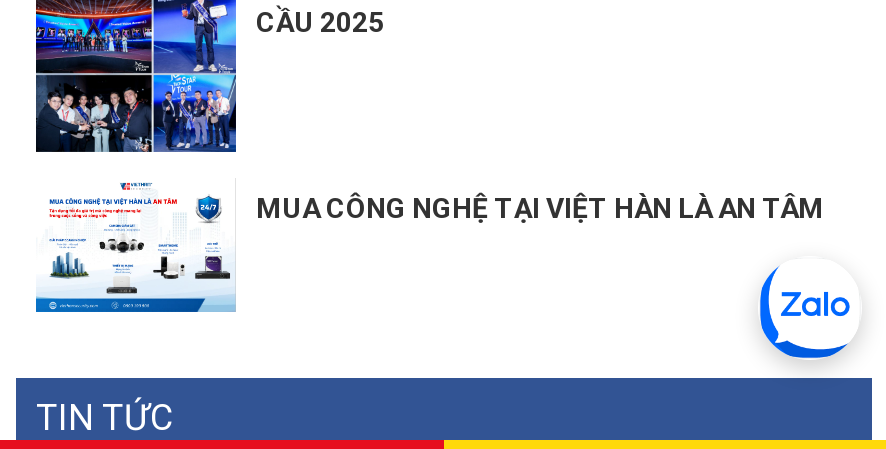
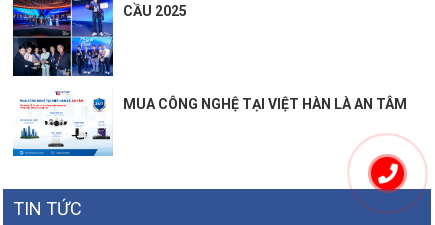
[748,266,852,384] [image] -> [368,135,420,193] [image]

